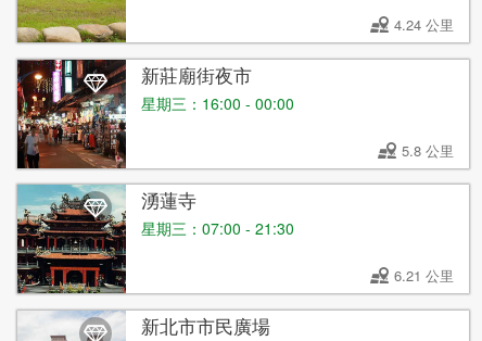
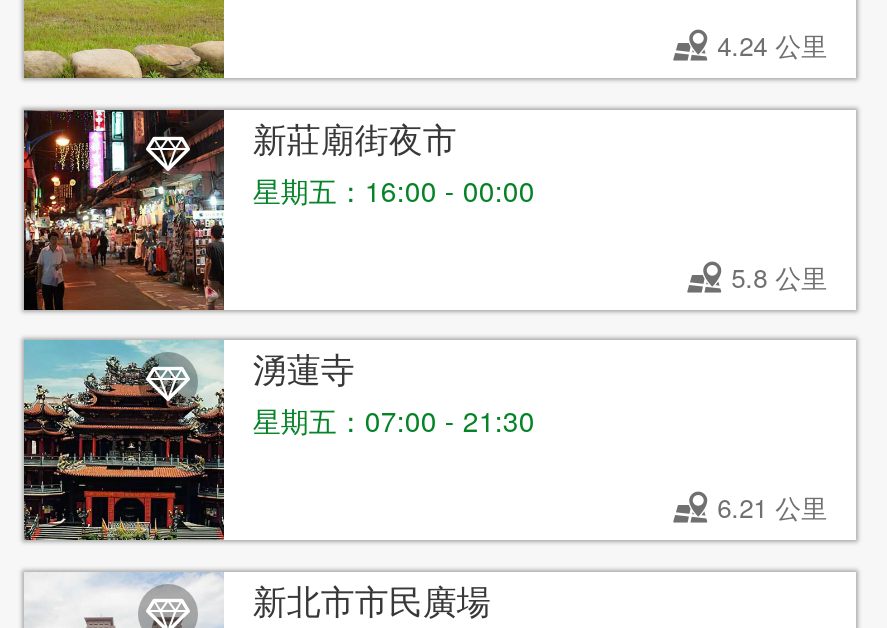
[141,92,295,114] 星期三：16:00 - 00:00 -> [253,170,535,210] 星期五：16:00 - 00:00
[141,218,295,239] 星期三：07:00 - 21:30 -> [253,401,535,441] 星期五：07:00 - 21:30

